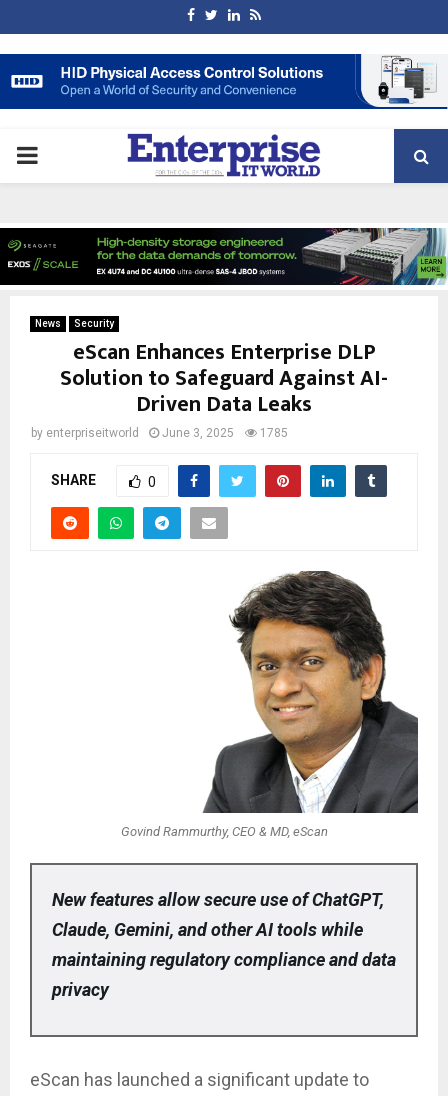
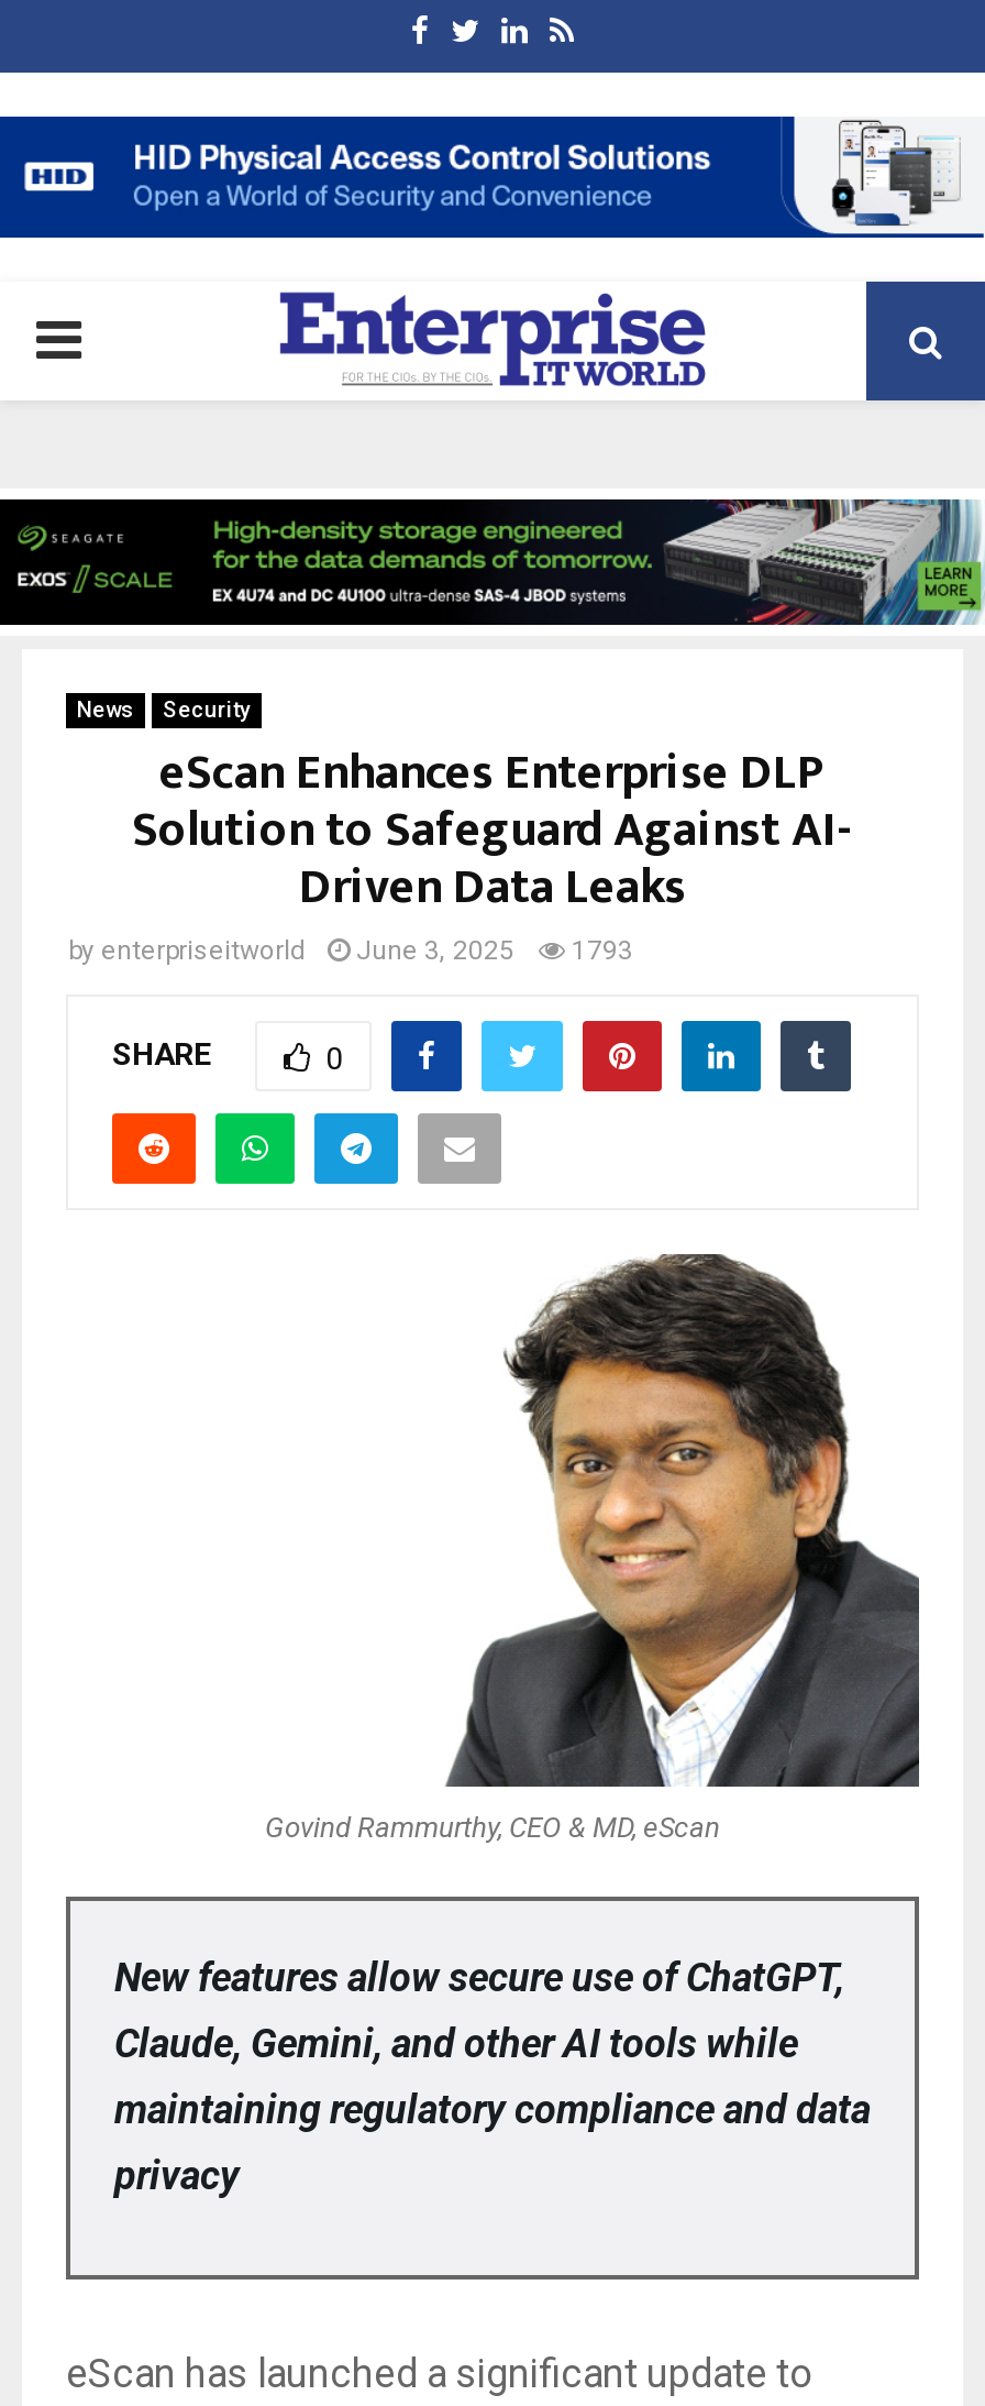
[31,426,288,440] by enterpriseitworld June 3, 2025 1785 -> [68,935,633,966] by enterpriseitworld June 3, 2025 1793

